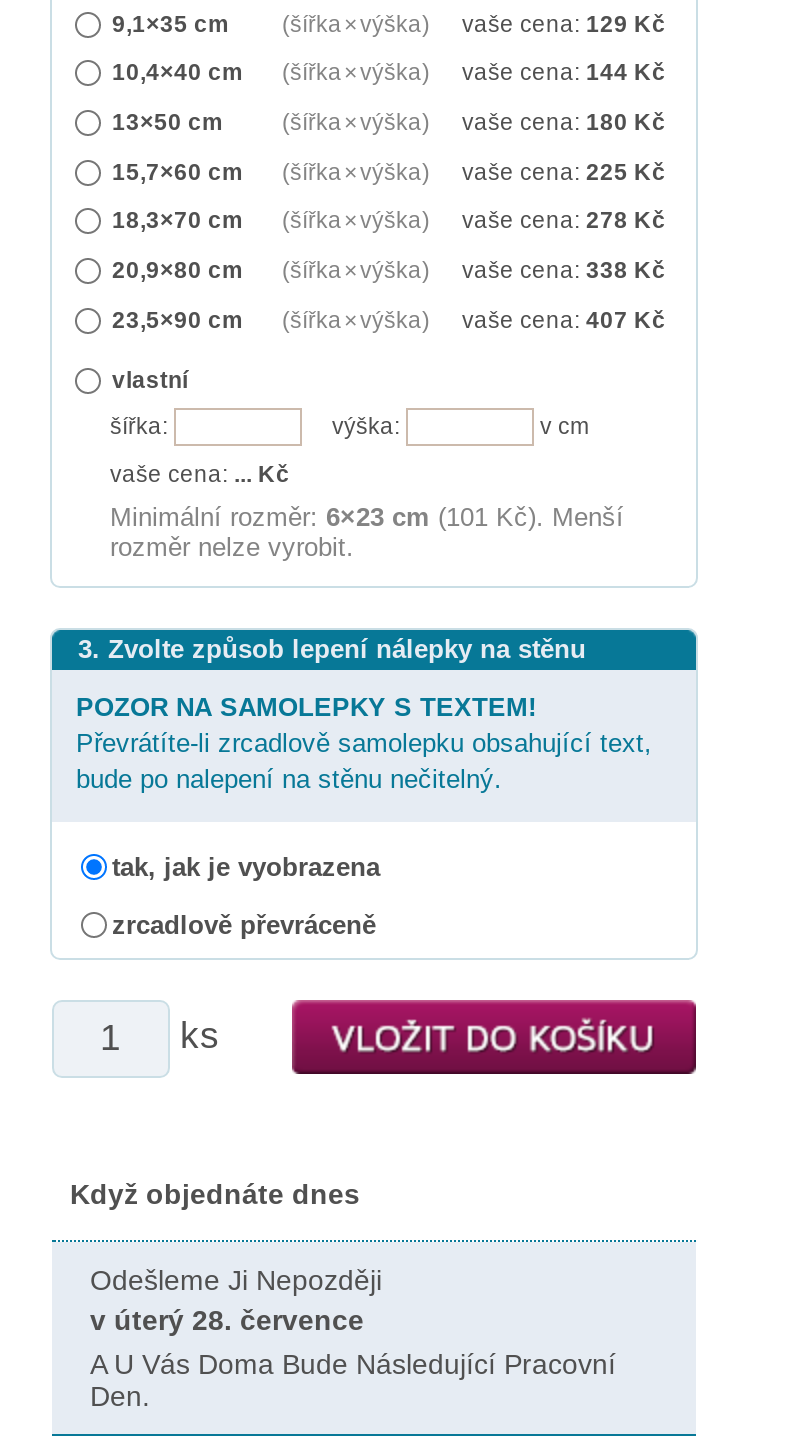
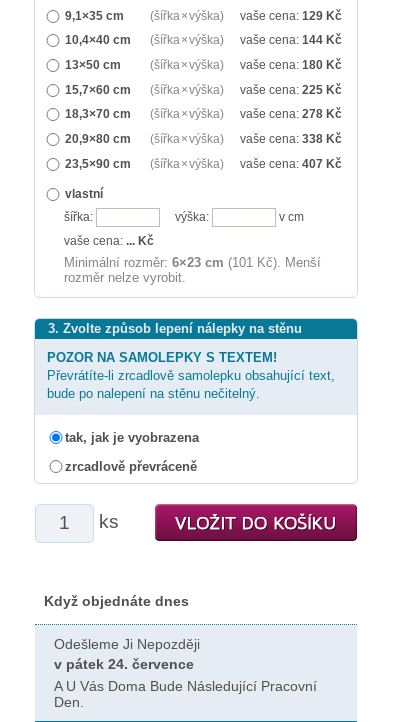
[90,1303,364,1335] v úterý 28. července -> [54,655,194,671] v pátek 24. července

